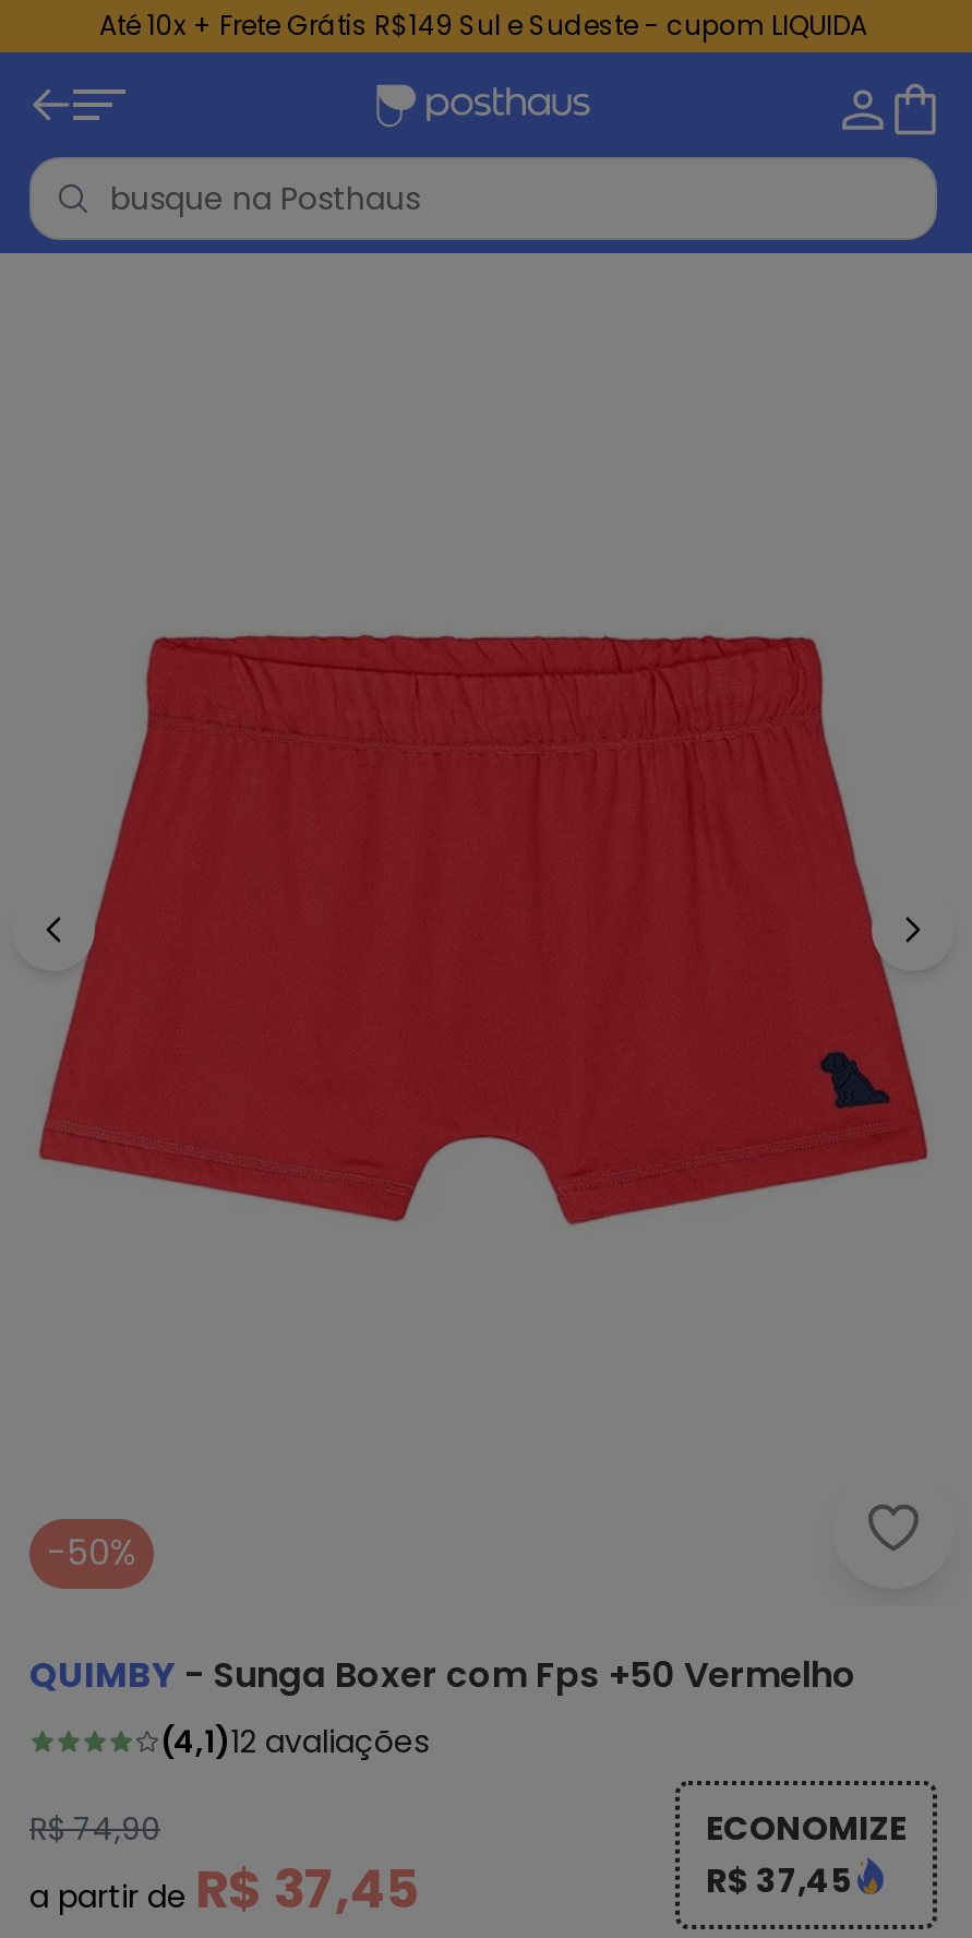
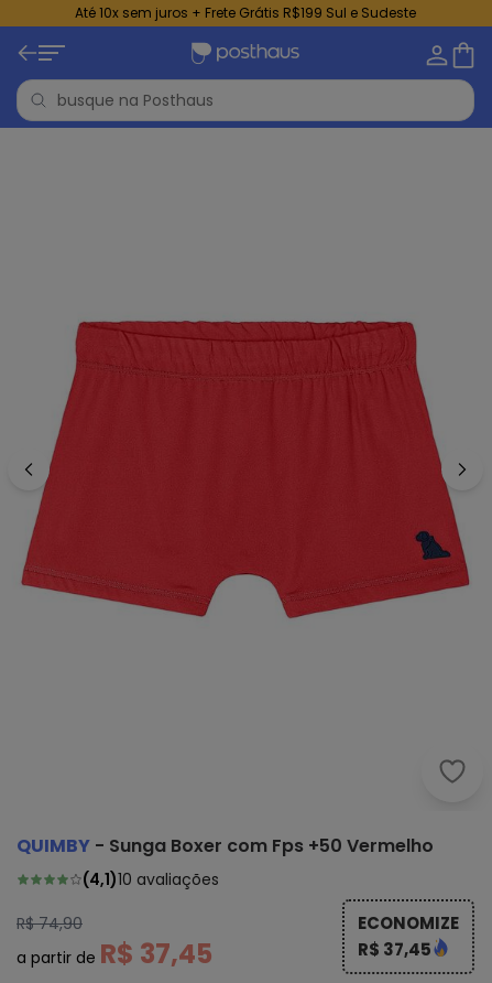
[99,7,867,44] Até 10x + Frete Grátis R$149 Sul e Sudeste - cupom LIQUIDA -> [75,3,416,22] Até 10x sem juros + Frete Grátis R$199 Sul e Sudeste
[47,1528,136,1578] -50% -> none
[160,1720,429,1764] (4,1)12 avaliações -> [83,869,219,891] (4,1)10 avaliações

